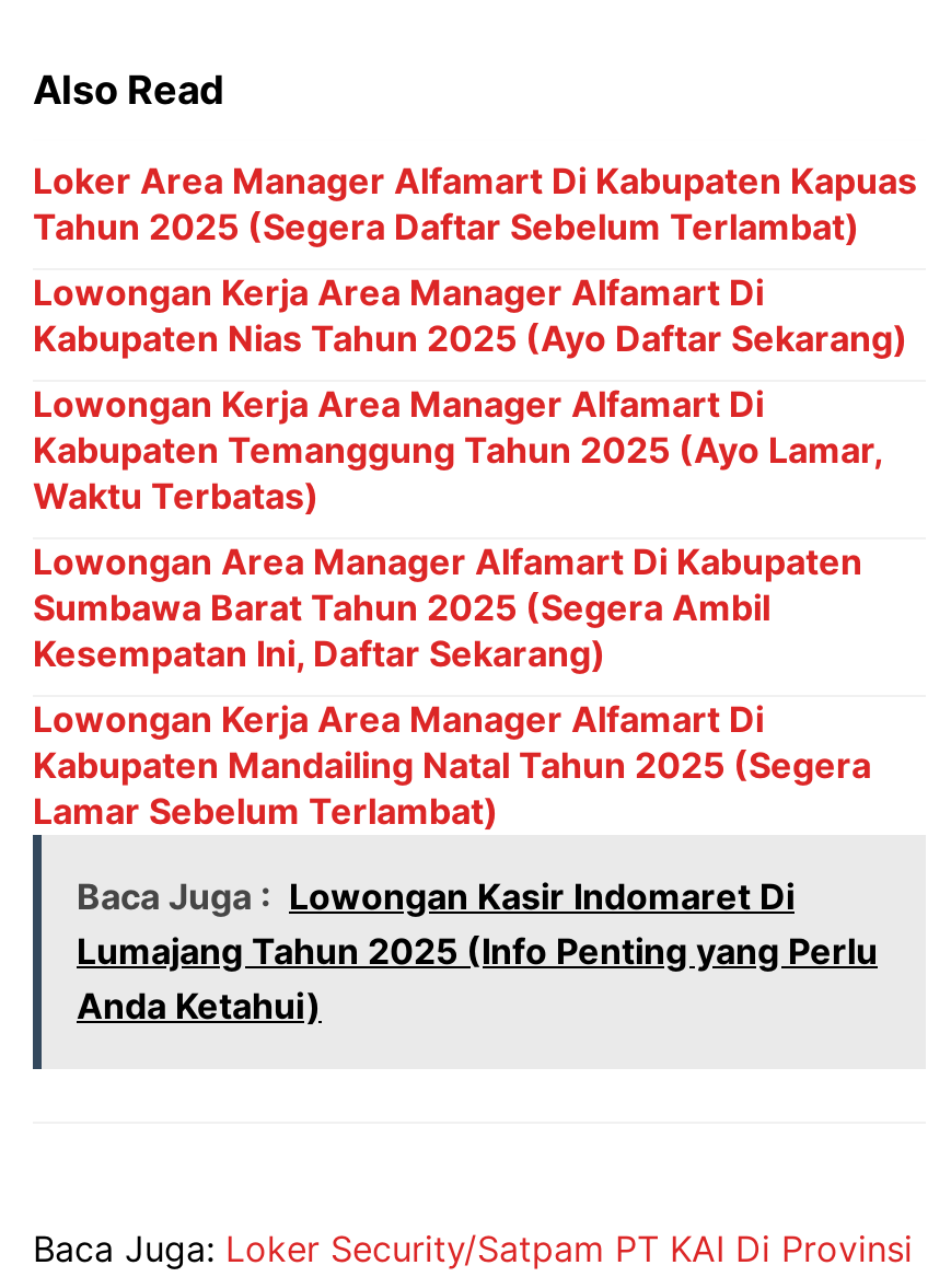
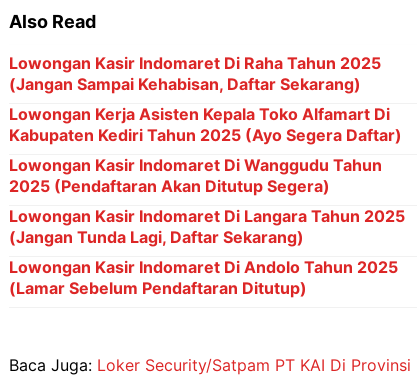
[33,159,917,1028] Loker Area Manager Alfamart Di Kabupaten Kapuas | Tahun 2025 (Segera Daftar Sebelum Terlambat) | Lowongan Kerja Area Manager Alfamart Di | Kabupaten Nias Tahun 2025 (Ayo Daftar Sekarang) | Lowongan Kerja Area Manager Alfamart Di | Kabupaten Temanggung Tahun 2025 (Ayo Lamar, | Waktu Terbatas) | Lowongan Area Manager Alfamart Di Kabupaten | Sumbawa Barat Tahun 2025 (Segera Ambil | Kesempatan Ini, Daftar Sekarang) | Lowongan Kerja Area Manager Alfamart Di | Kabupaten Mandailing Natal Tahun 2025 (Segera | Lamar Sebelum Terlambat) | Baca Juga : Lowongan Kasir Indomaret Di | Lumajang Tahun 2025 (Info Penting yang Perlu | Anda Ketahui) -> [9,53,405,298] Lowongan Kasir Indomaret Di Raha Tahun 2025 | (Jangan Sampai Kehabisan, Daftar Sekarang) | Lowongan Kerja Asisten Kepala Toko Alfamart Di | Kabupaten Kediri Tahun 2025 (Ayo Segera Daftar) | Lowongan Kasir Indomaret Di Wanggudu Tahun | 2025 (Pendaftaran Akan Ditutup Segera) | Lowongan Kasir Indomaret Di Langara Tahun 2025 | (Jangan Tunda Lagi, Daftar Sekarang) | Lowongan Kasir Indomaret Di Andolo Tahun 2025 | (Lamar Sebelum Pendaftaran Ditutup)

